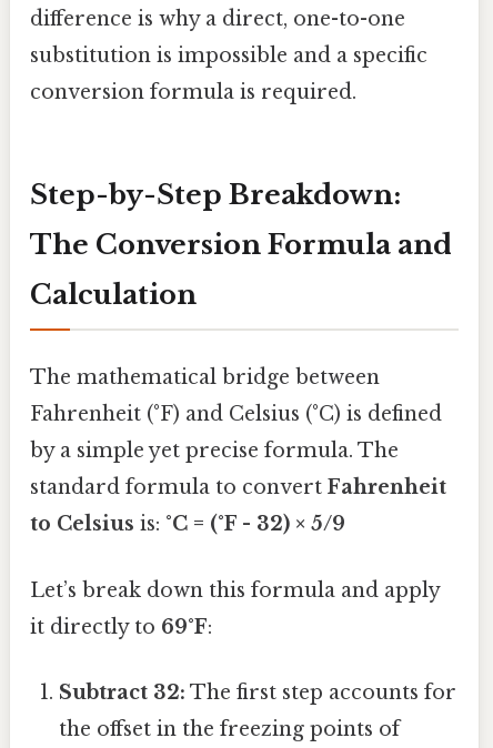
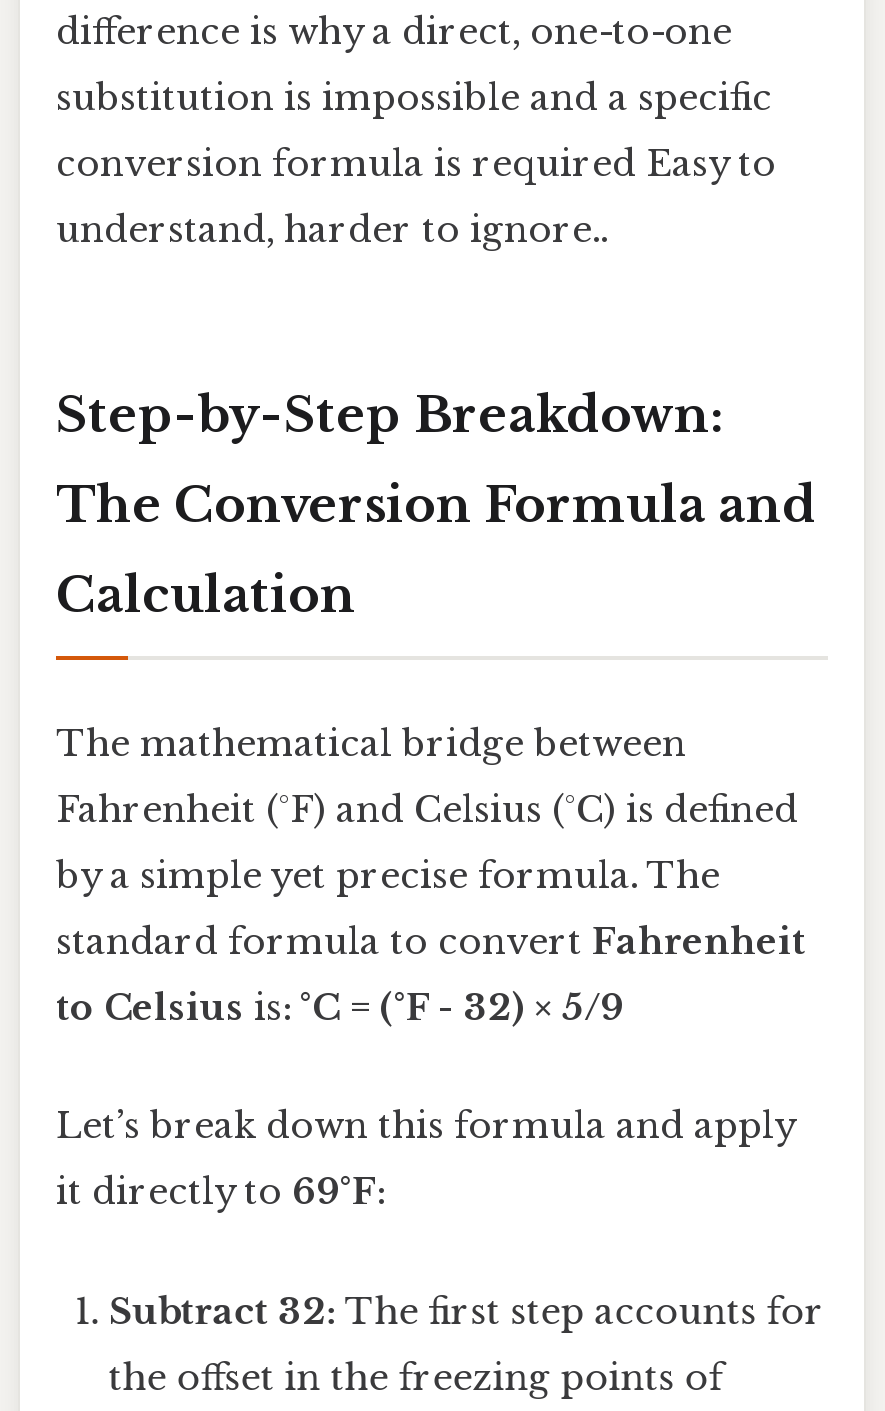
[30,80,356,105] conversion formula is required. -> [56,143,776,253] conversion formula is required Easy to | understand, harder to ignore..

